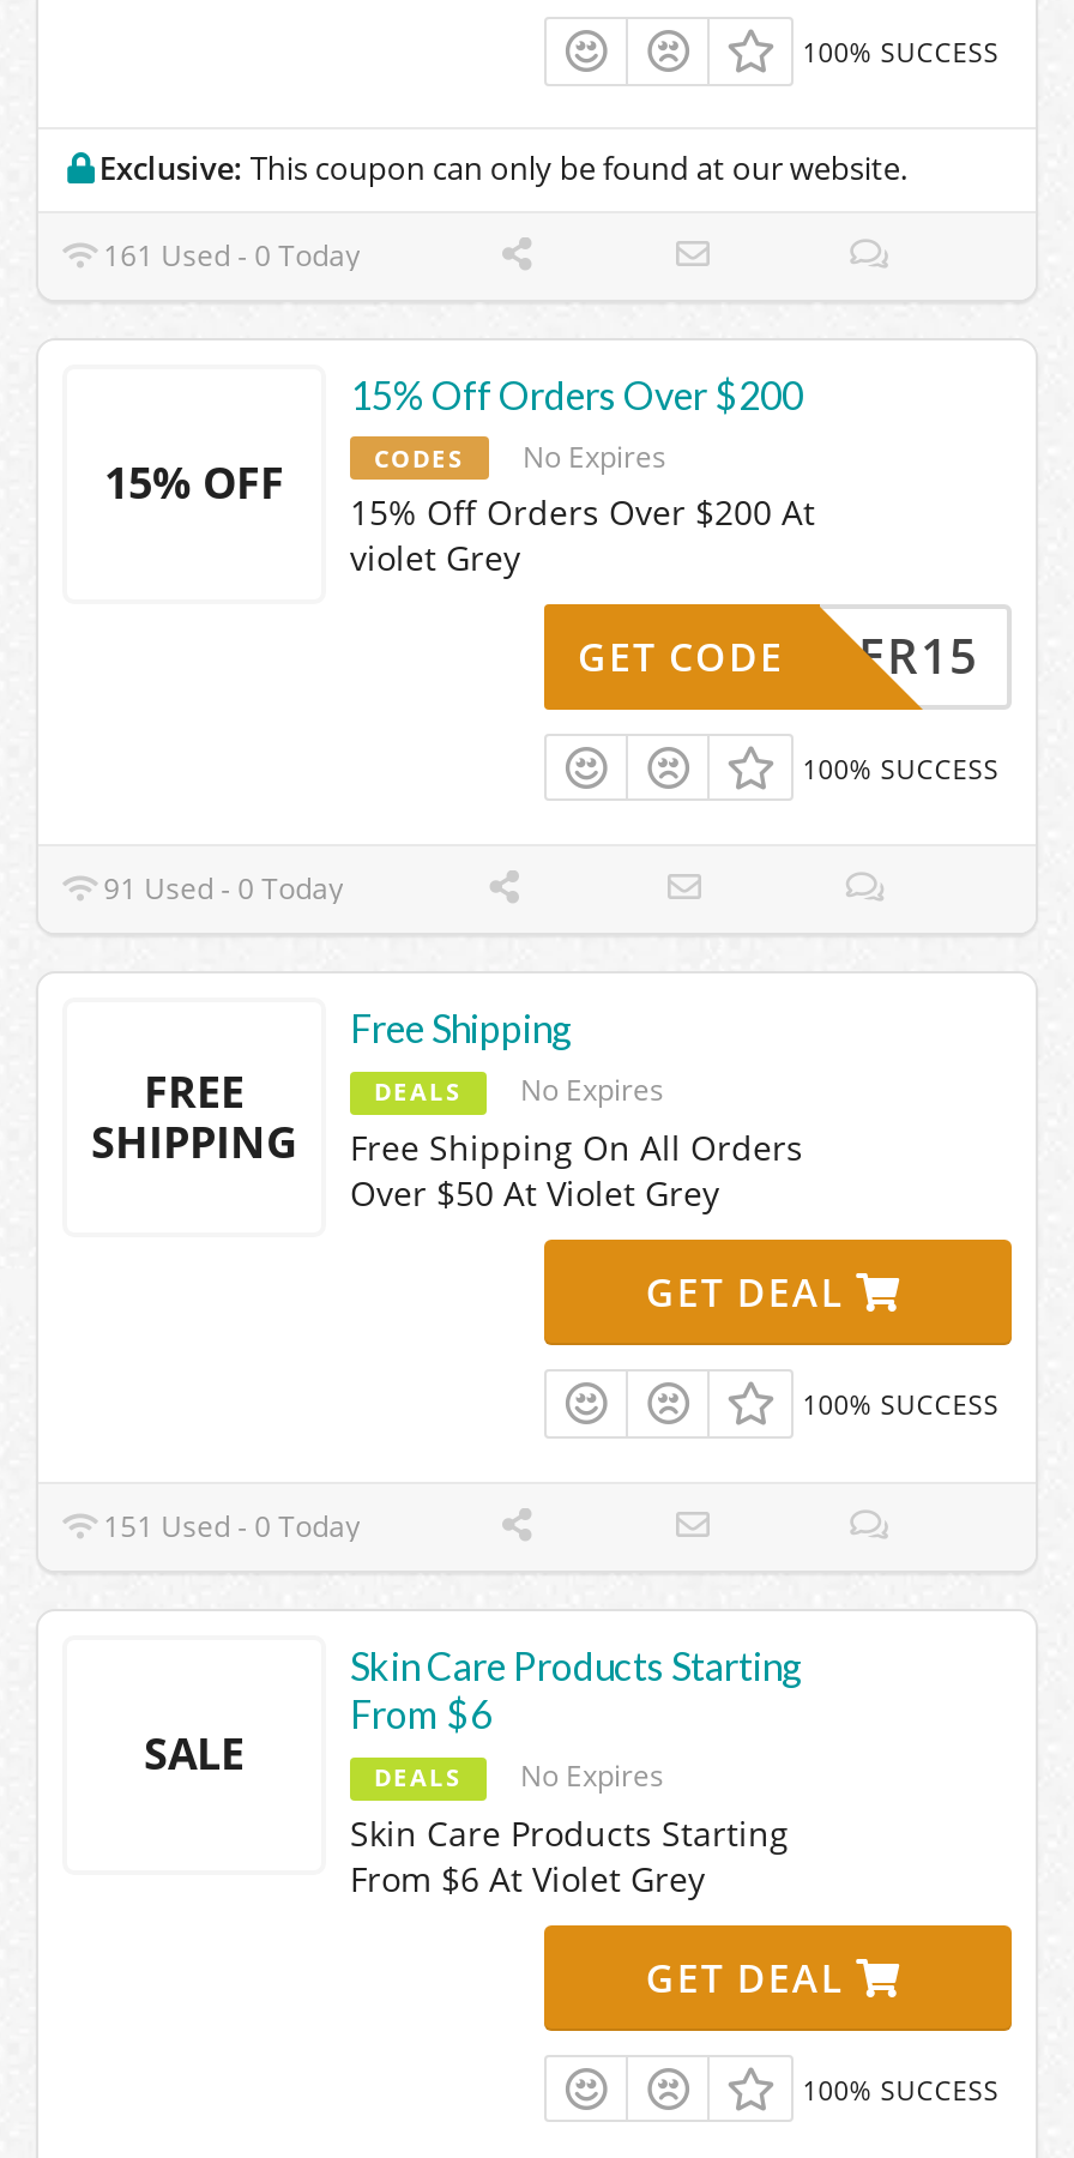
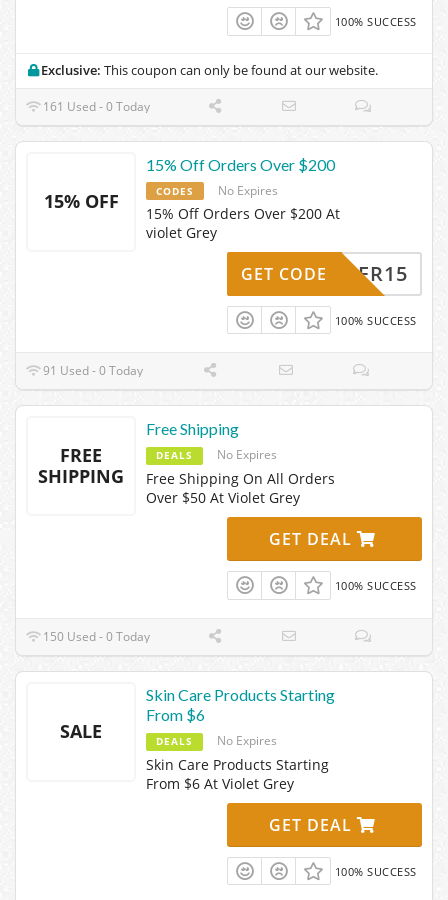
[96,1505,360,1546] 151 Used - 0 Today -> [40,628,150,645] 150 Used - 0 Today

